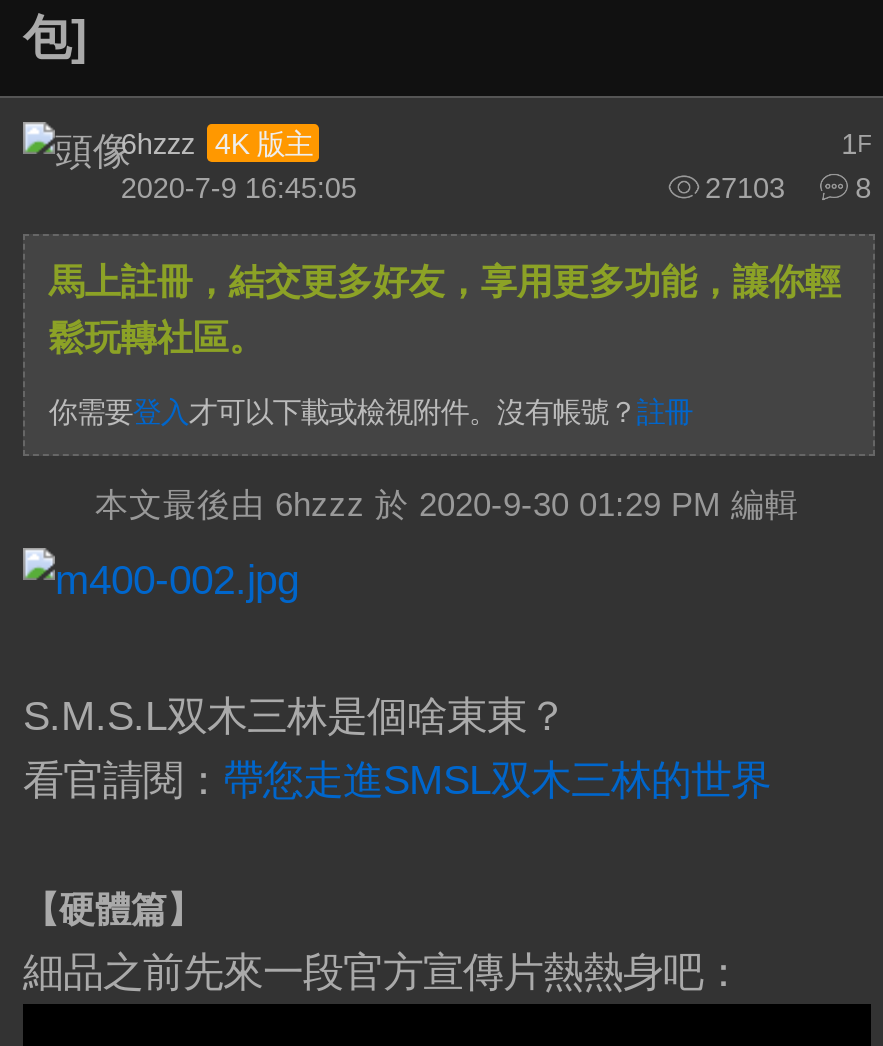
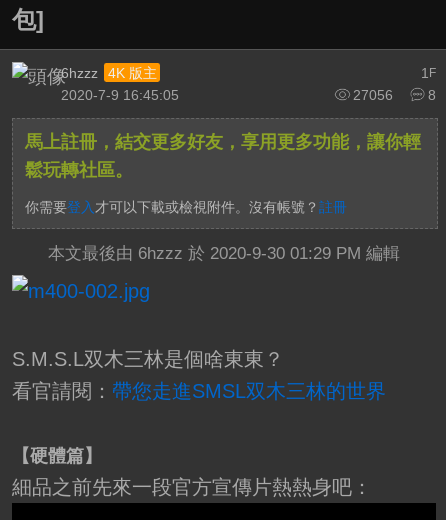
[705,172,871,204] 27103 8 -> [353,87,436,103] 27056 8

